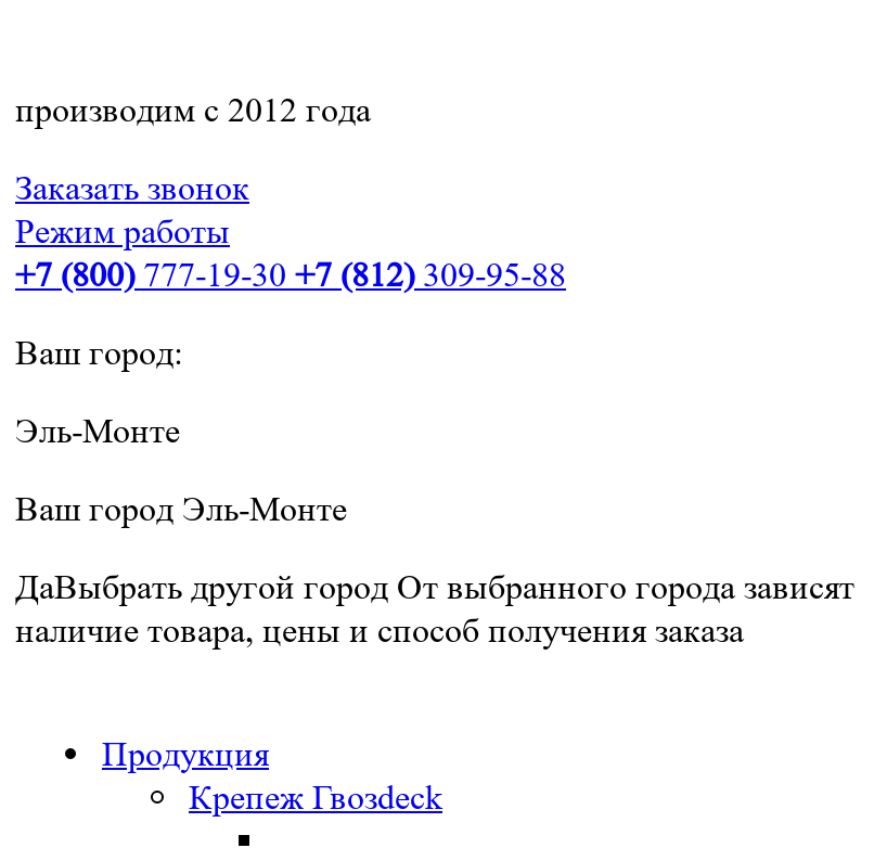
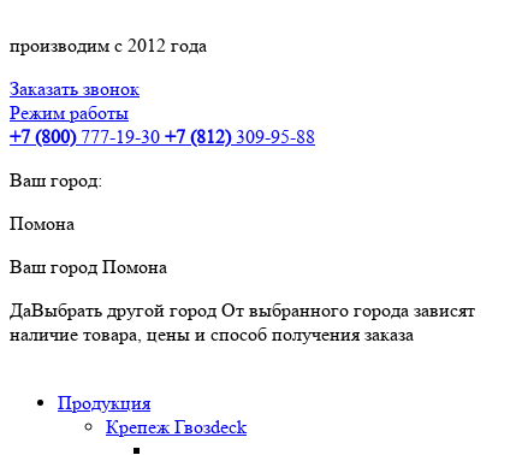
[15,410,180,451] Эль-Монте -> [10,212,75,235] Помона
[15,488,347,529] Ваш город Эль-Монте -> [10,255,167,278] Ваш город Помона

